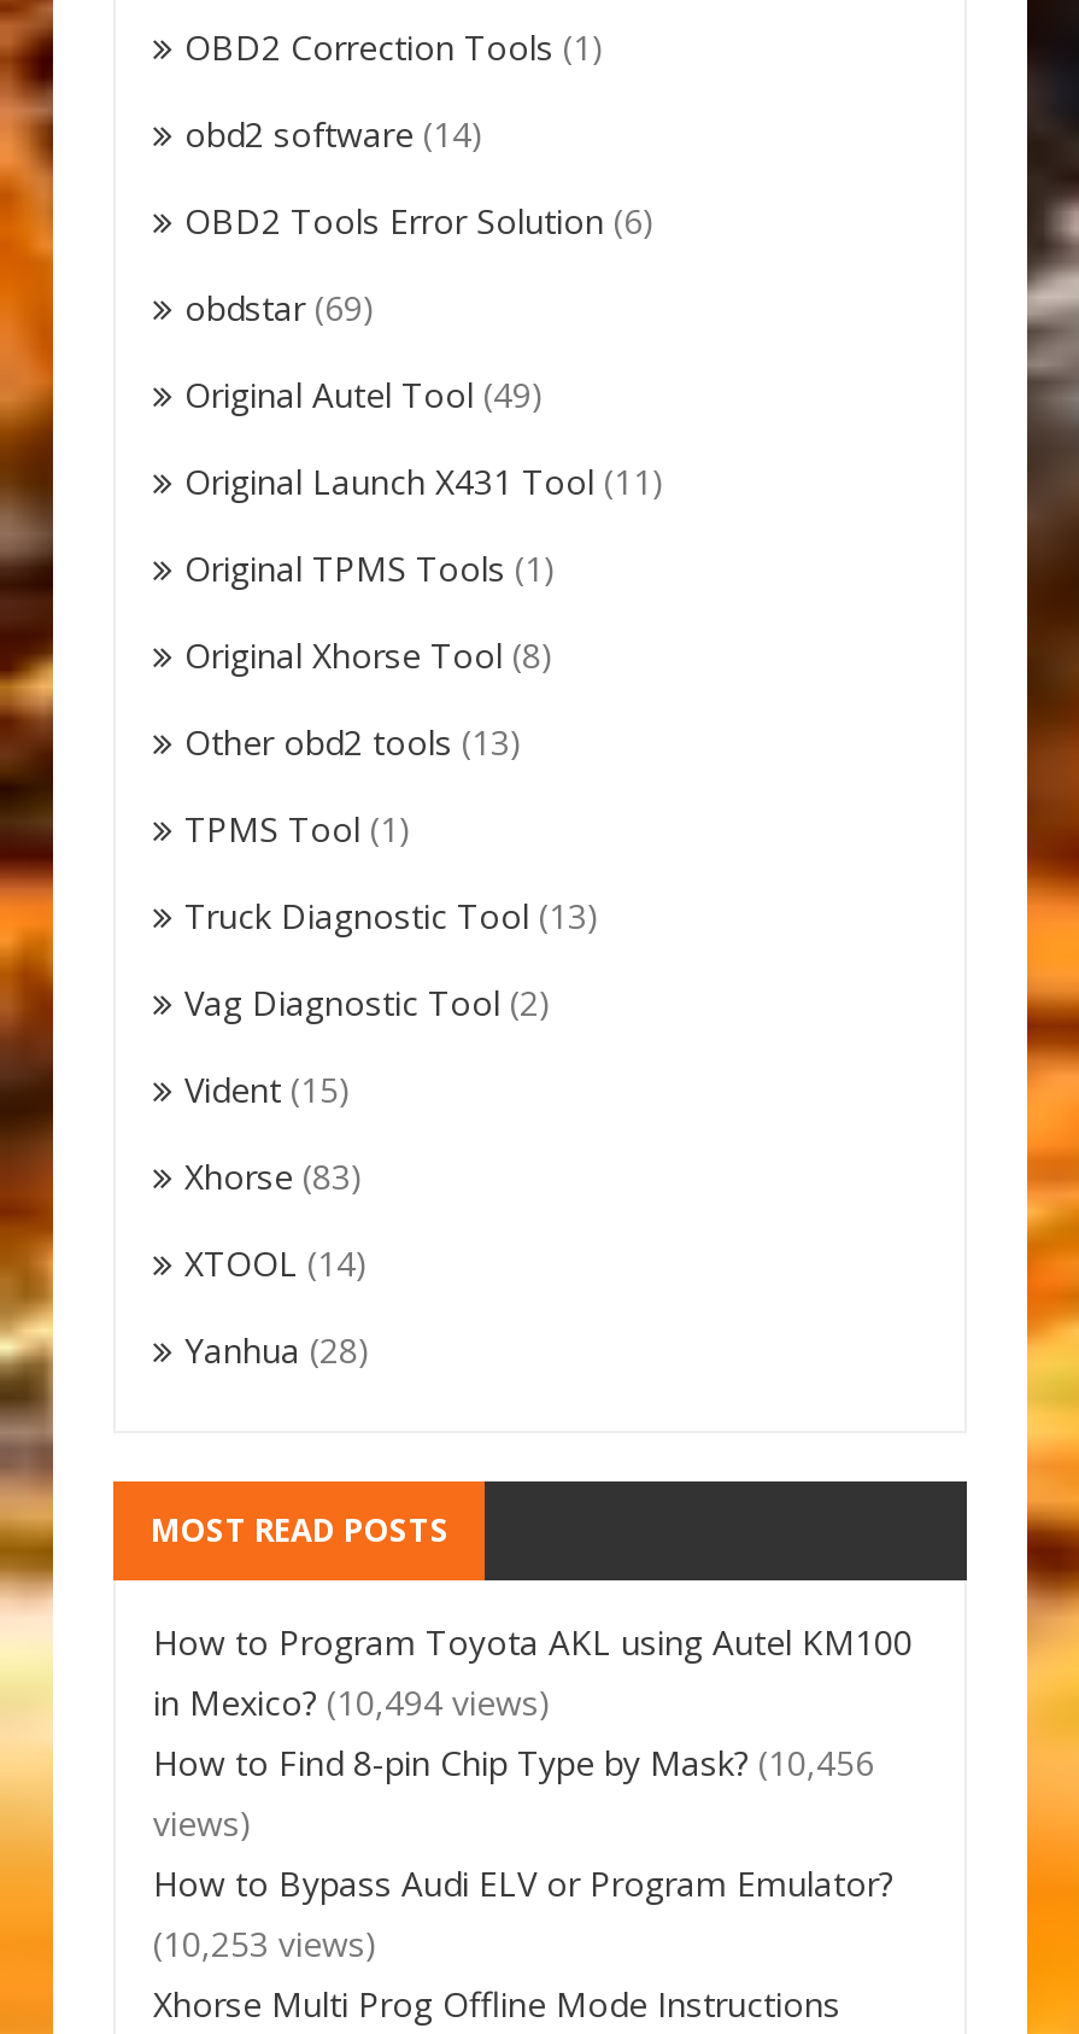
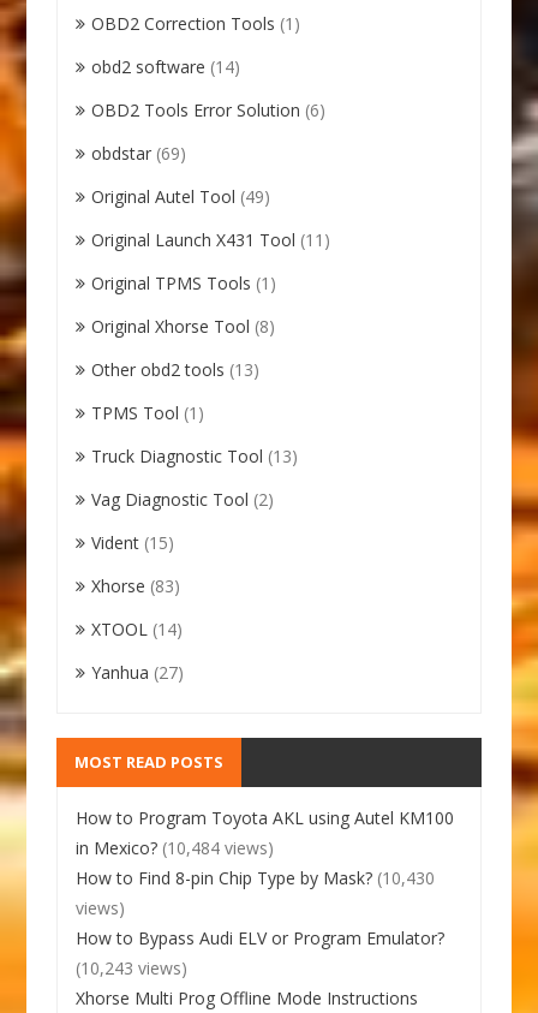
[184,1327,370,1373] Yanhua (28) -> [92,661,184,684] Yanhua (27)
[153,1679,551,1725] in Mexico? (10,494 views) -> [76,836,274,859] in Mexico? (10,484 views)
[153,1739,874,1785] How to Find 8-pin Chip Type by Mask? (10,456 -> [76,866,435,889] How to Find 8-pin Chip Type by Mask? (10,430
[153,1920,377,1966] (10,253 views) -> [76,956,188,979] (10,243 views)

